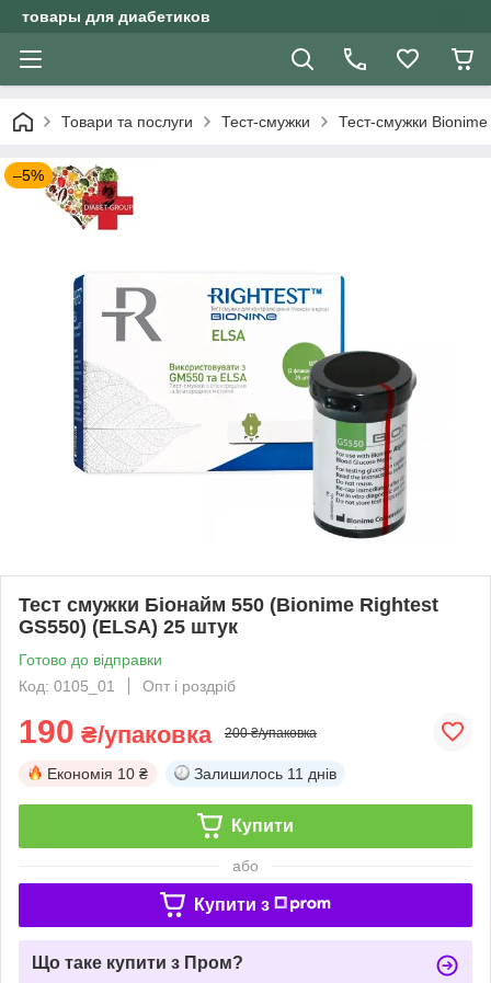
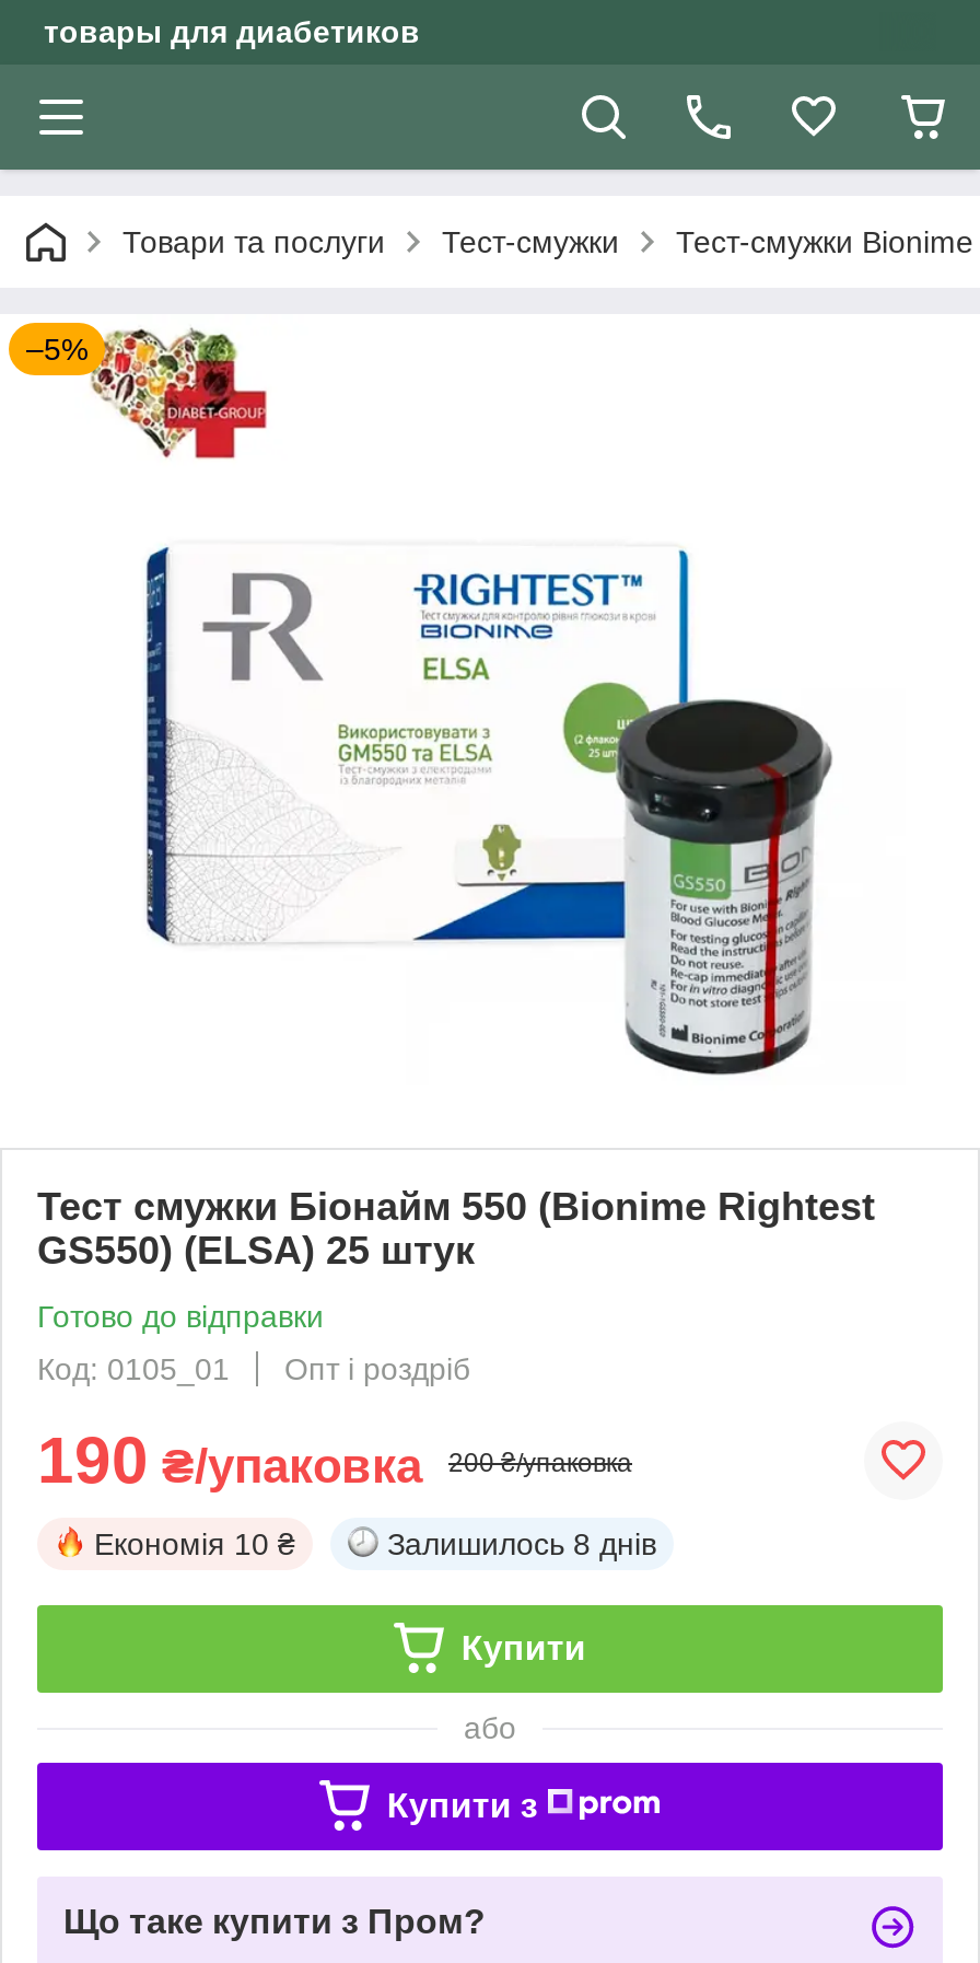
[194,765,336,782] Залишилось 11 днів -> [387,1526,656,1561] Залишилось 8 днів

